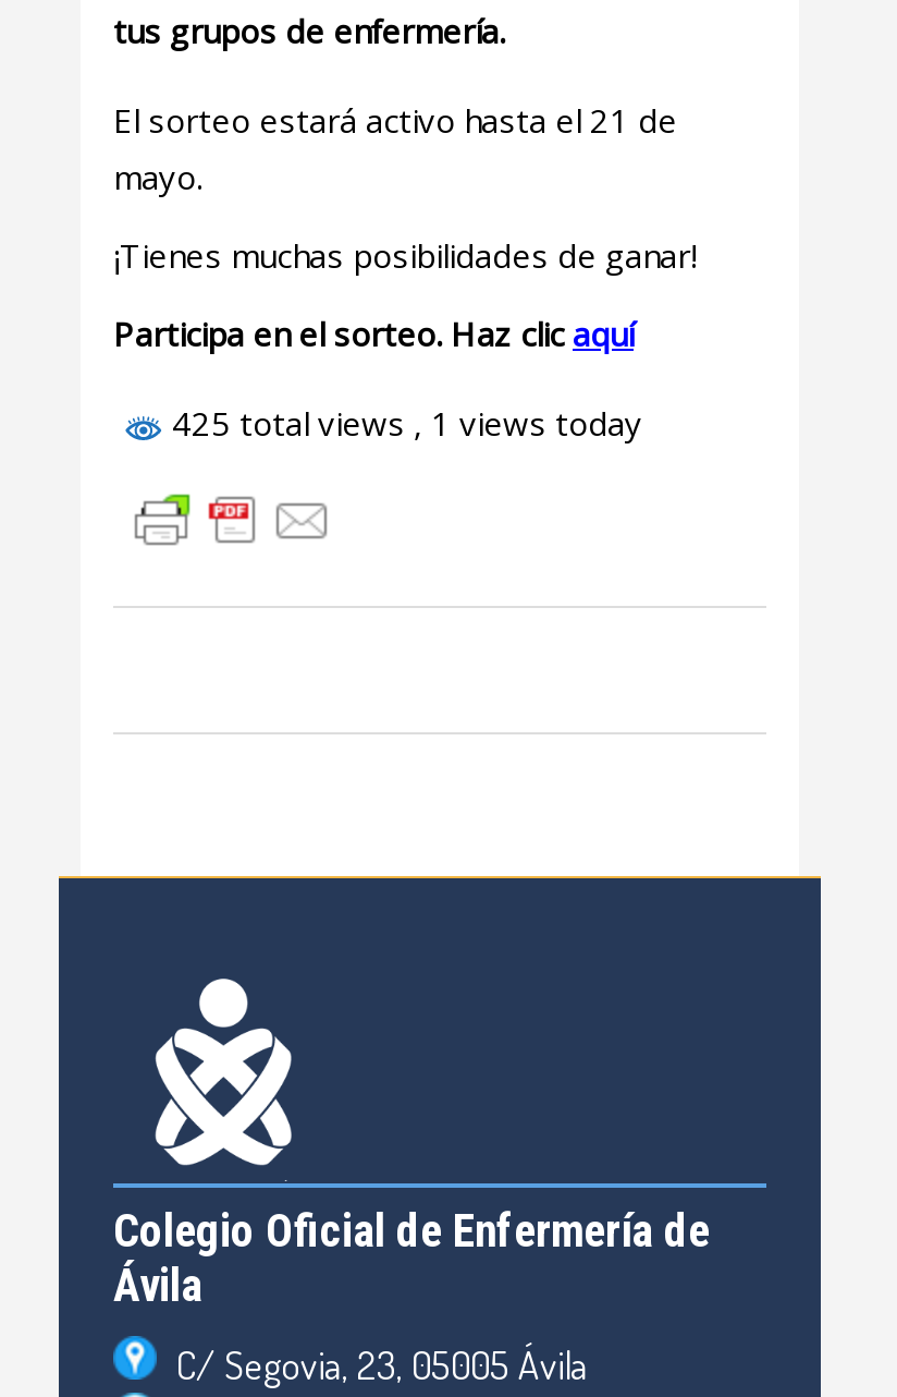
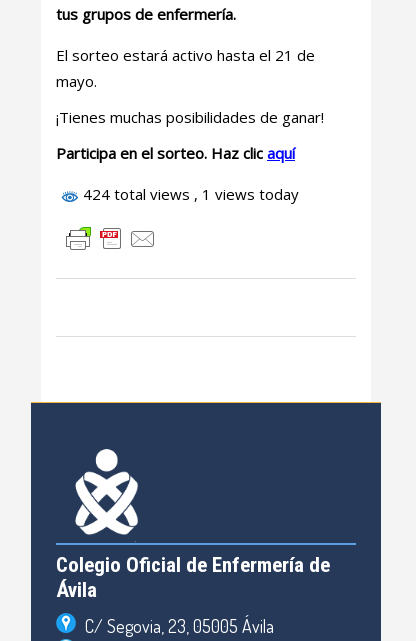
[163,401,642,445] 425 total views, 1 views today -> [79,184,299,204] 424 total views, 1 views today

